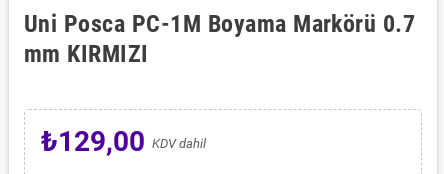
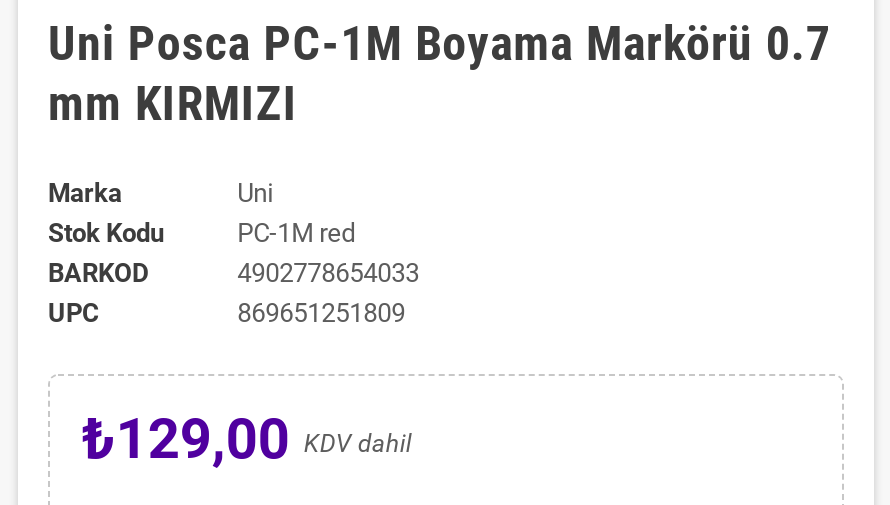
none -> [48,178,419,328] Marka | Uni | Stok Kodu | PC-1M red | BARKOD | 4902778654033 | UPC | 869651251809

